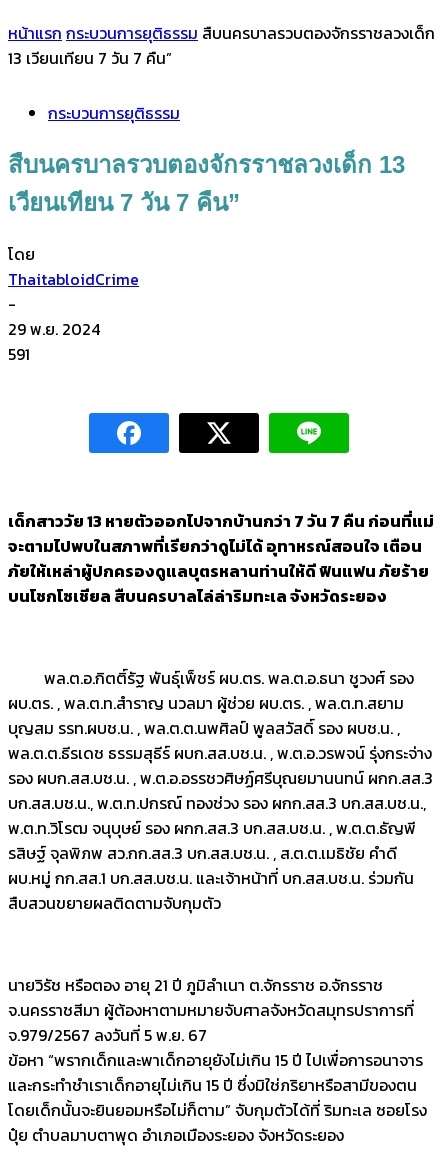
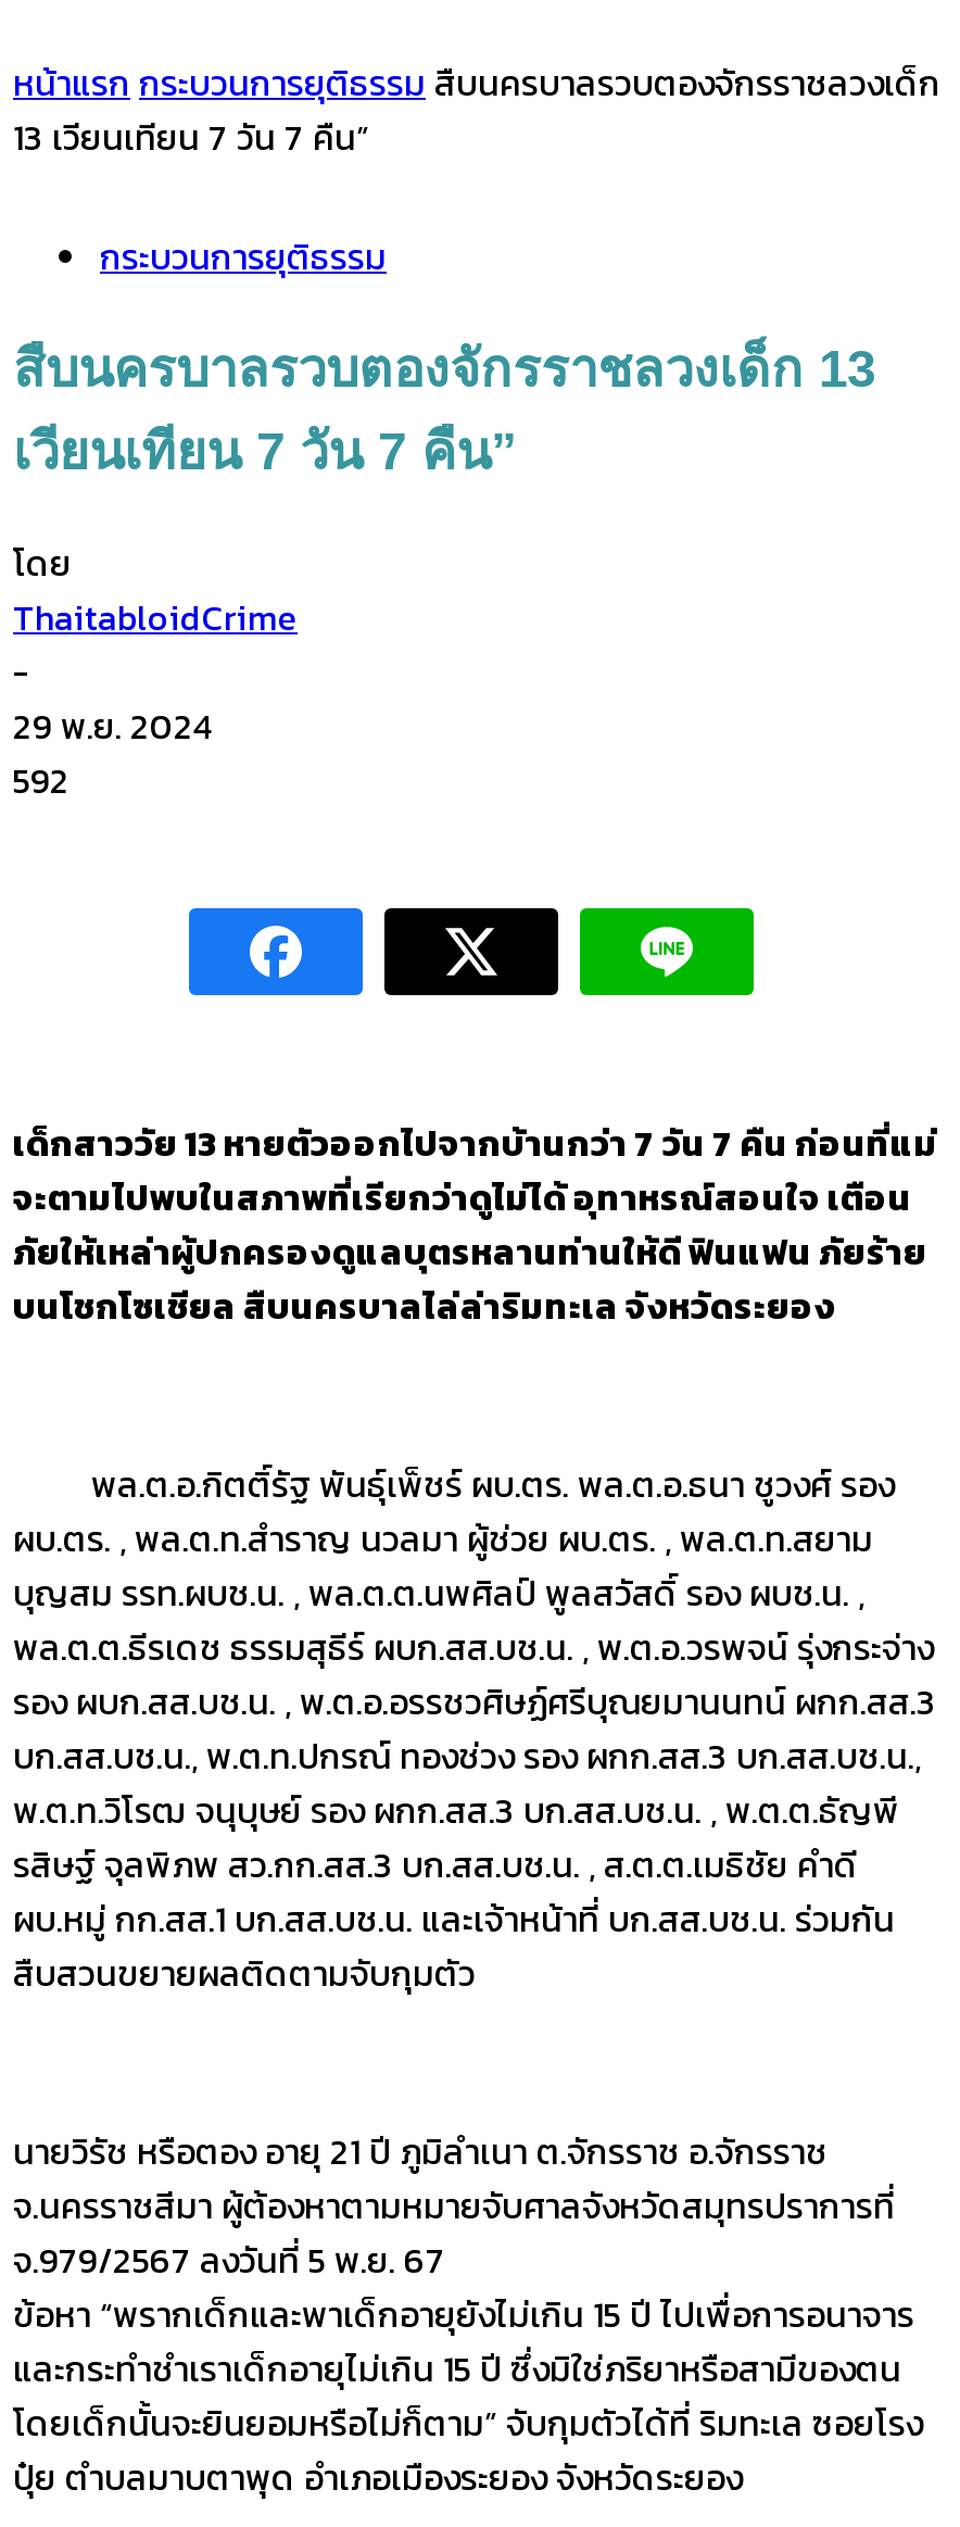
[8,342,30,366] 591 -> [13,754,70,806] 592

